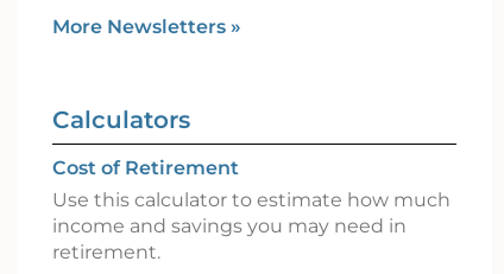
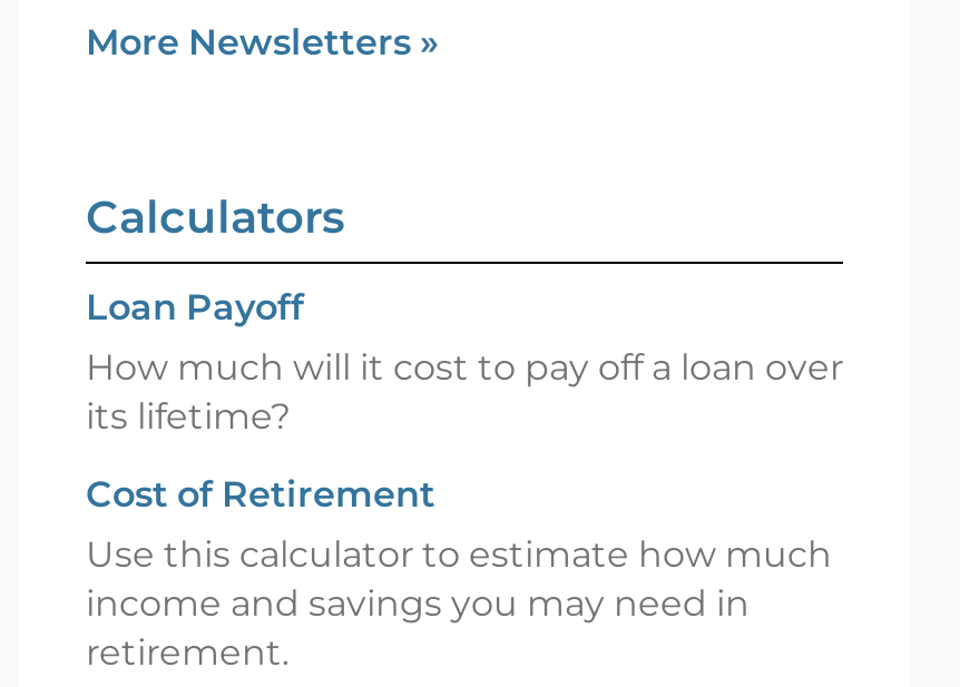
none -> [86,286,843,438] Loan Payoff | How much will it cost to pay off a loan over | its lifetime?

